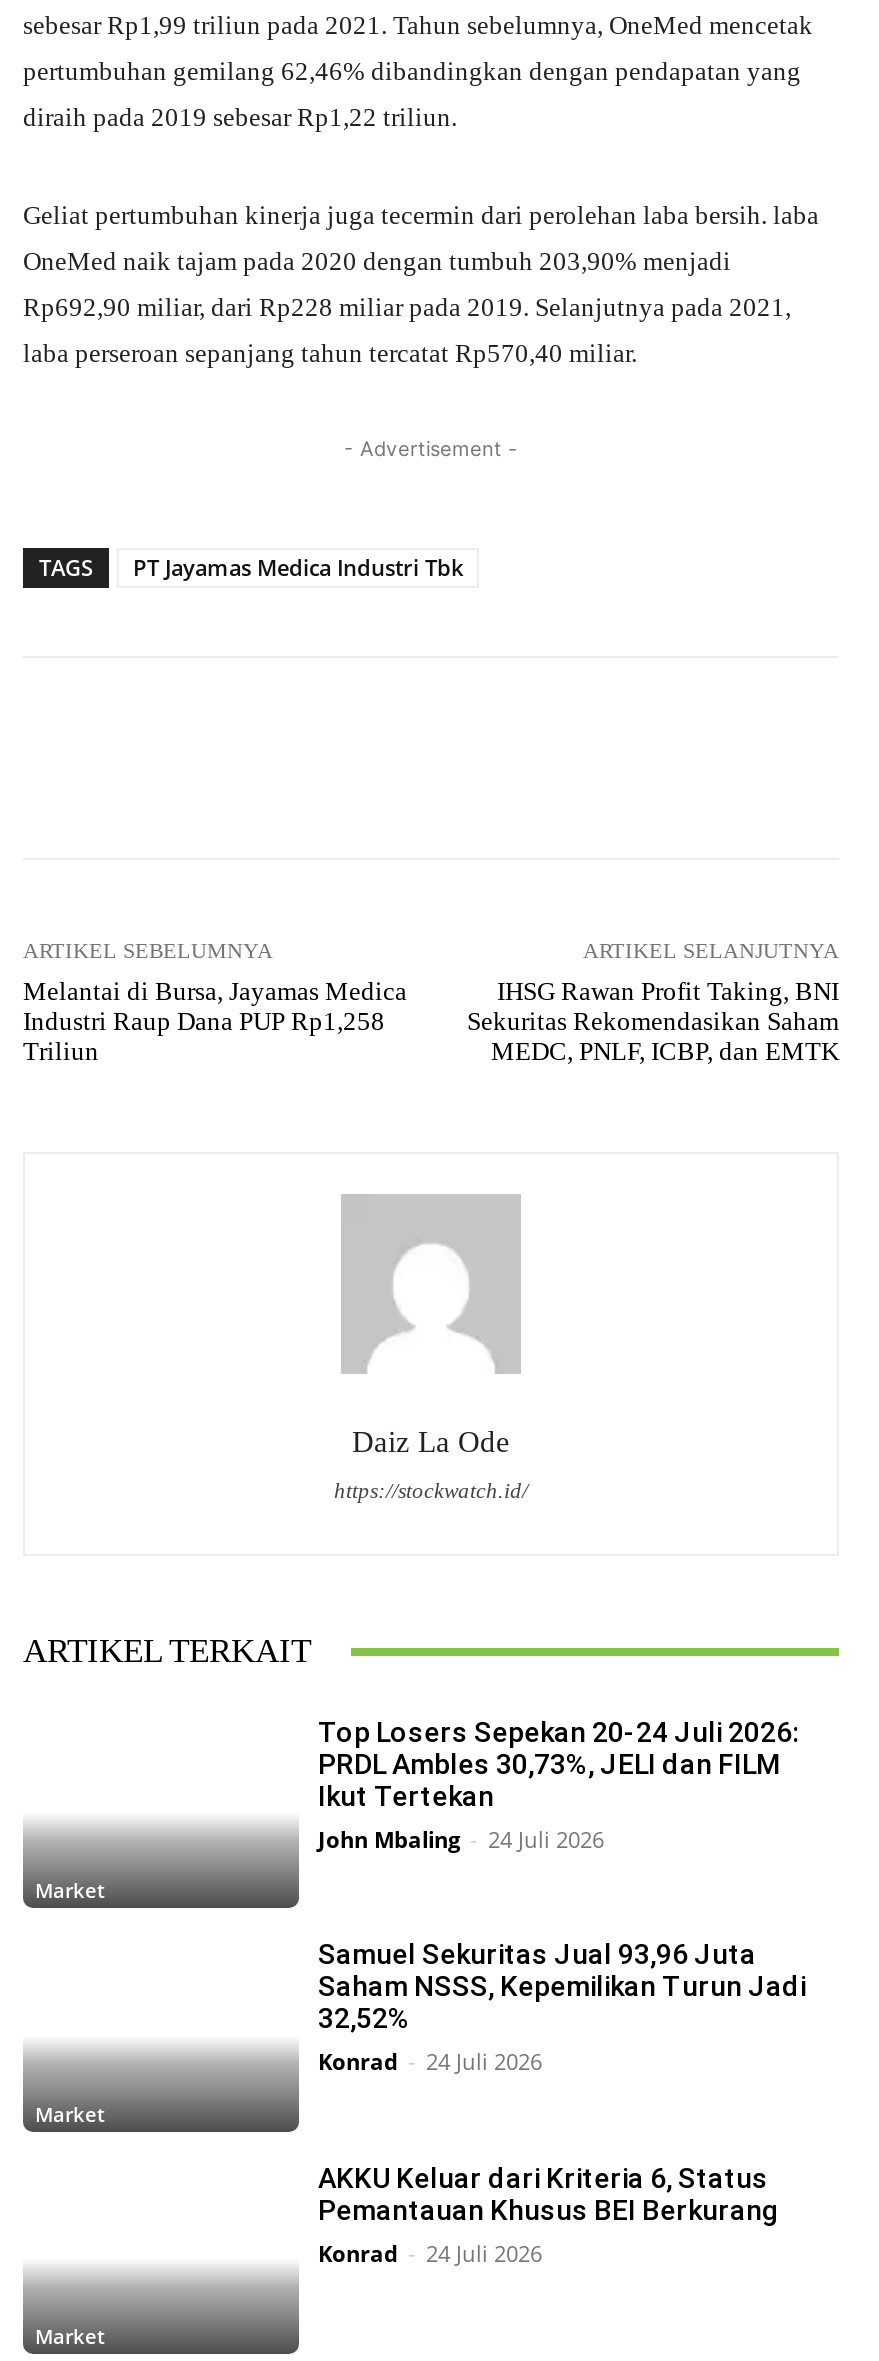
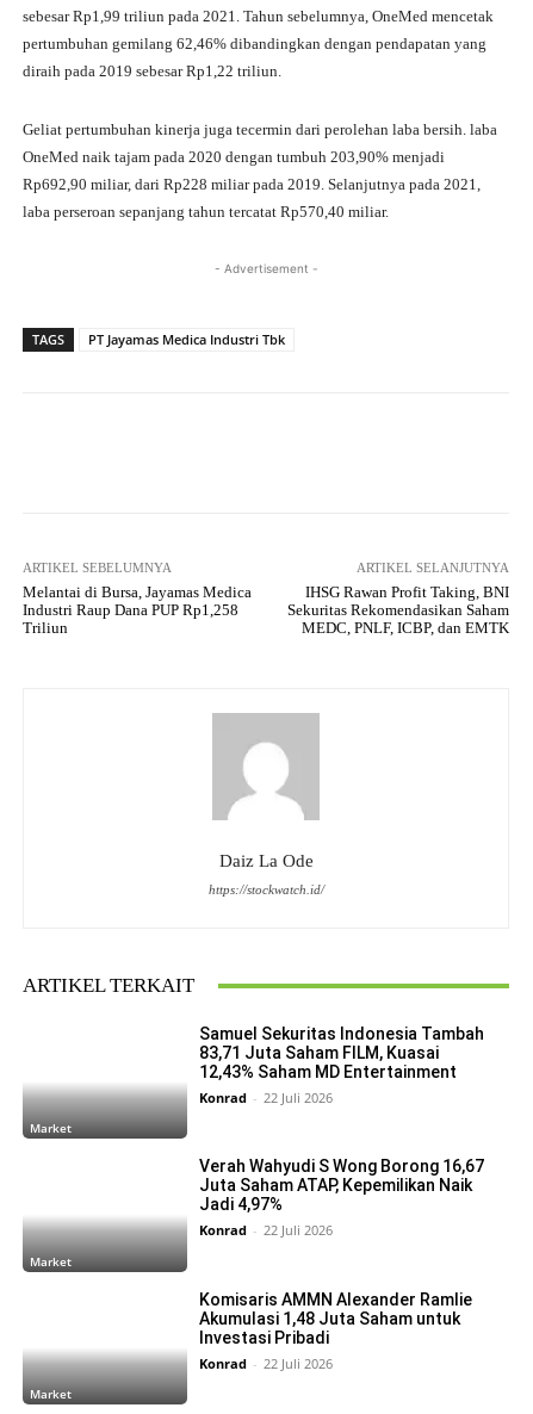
[318,1716,800,1854] Top Losers Sepekan 20-24 Juli 2026: | PRDL Ambles 30,73%, JELI dan FILM | Ikut Tertekan | John Mbaling - 24 Juli 2026 -> [199,1024,484,1107] Samuel Sekuritas Indonesia Tambah | 83,71 Juta Saham FILM, Kuasai | 12,43% Saham MD Entertainment | Konrad - 22 Juli 2026
[318,1939,806,2077] Samuel Sekuritas Jual 93,96 Juta | Saham NSSS, Kepemilikan Turun Jadi | 32,52% | Konrad - 24 Juli 2026 -> [199,1157,484,1239] Verah Wahyudi S Wong Borong 16,67 | Juta Saham ATAP, Kepemilikan Naik | Jadi 4,97% | Konrad - 22 Juli 2026
[318,2162,778,2268] AKKU Keluar dari Kriteria 6, Status | Pemantauan Khusus BEI Berkurang | Konrad - 24 Juli 2026 -> [199,1290,472,1372] Komisaris AMMN Alexander Ramlie | Akumulasi 1,48 Juta Saham untuk | Investasi Pribadi | Konrad - 22 Juli 2026

